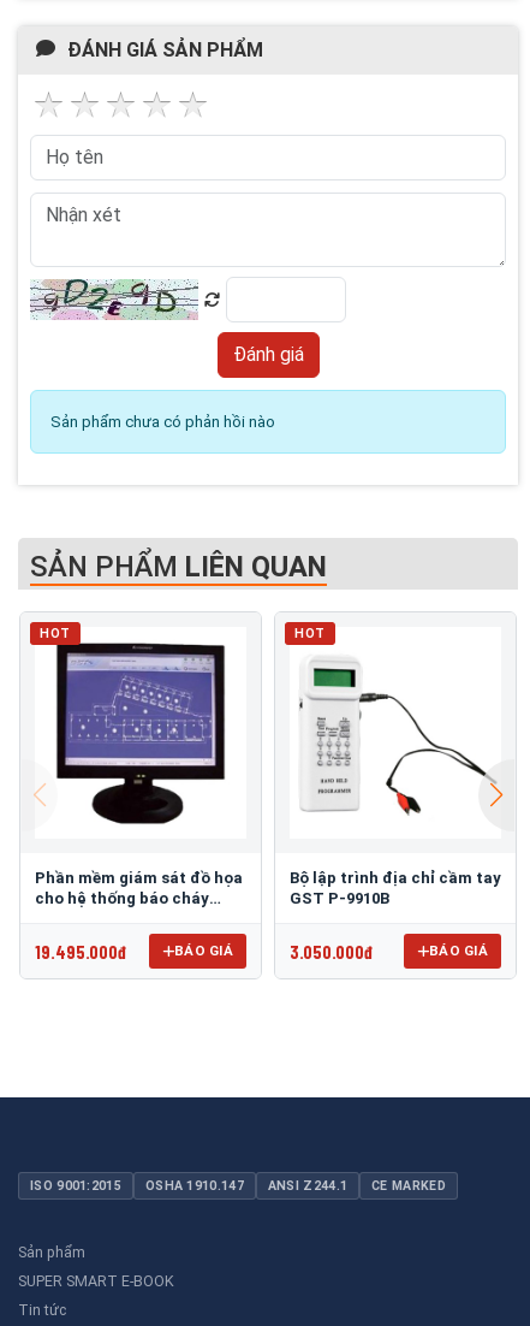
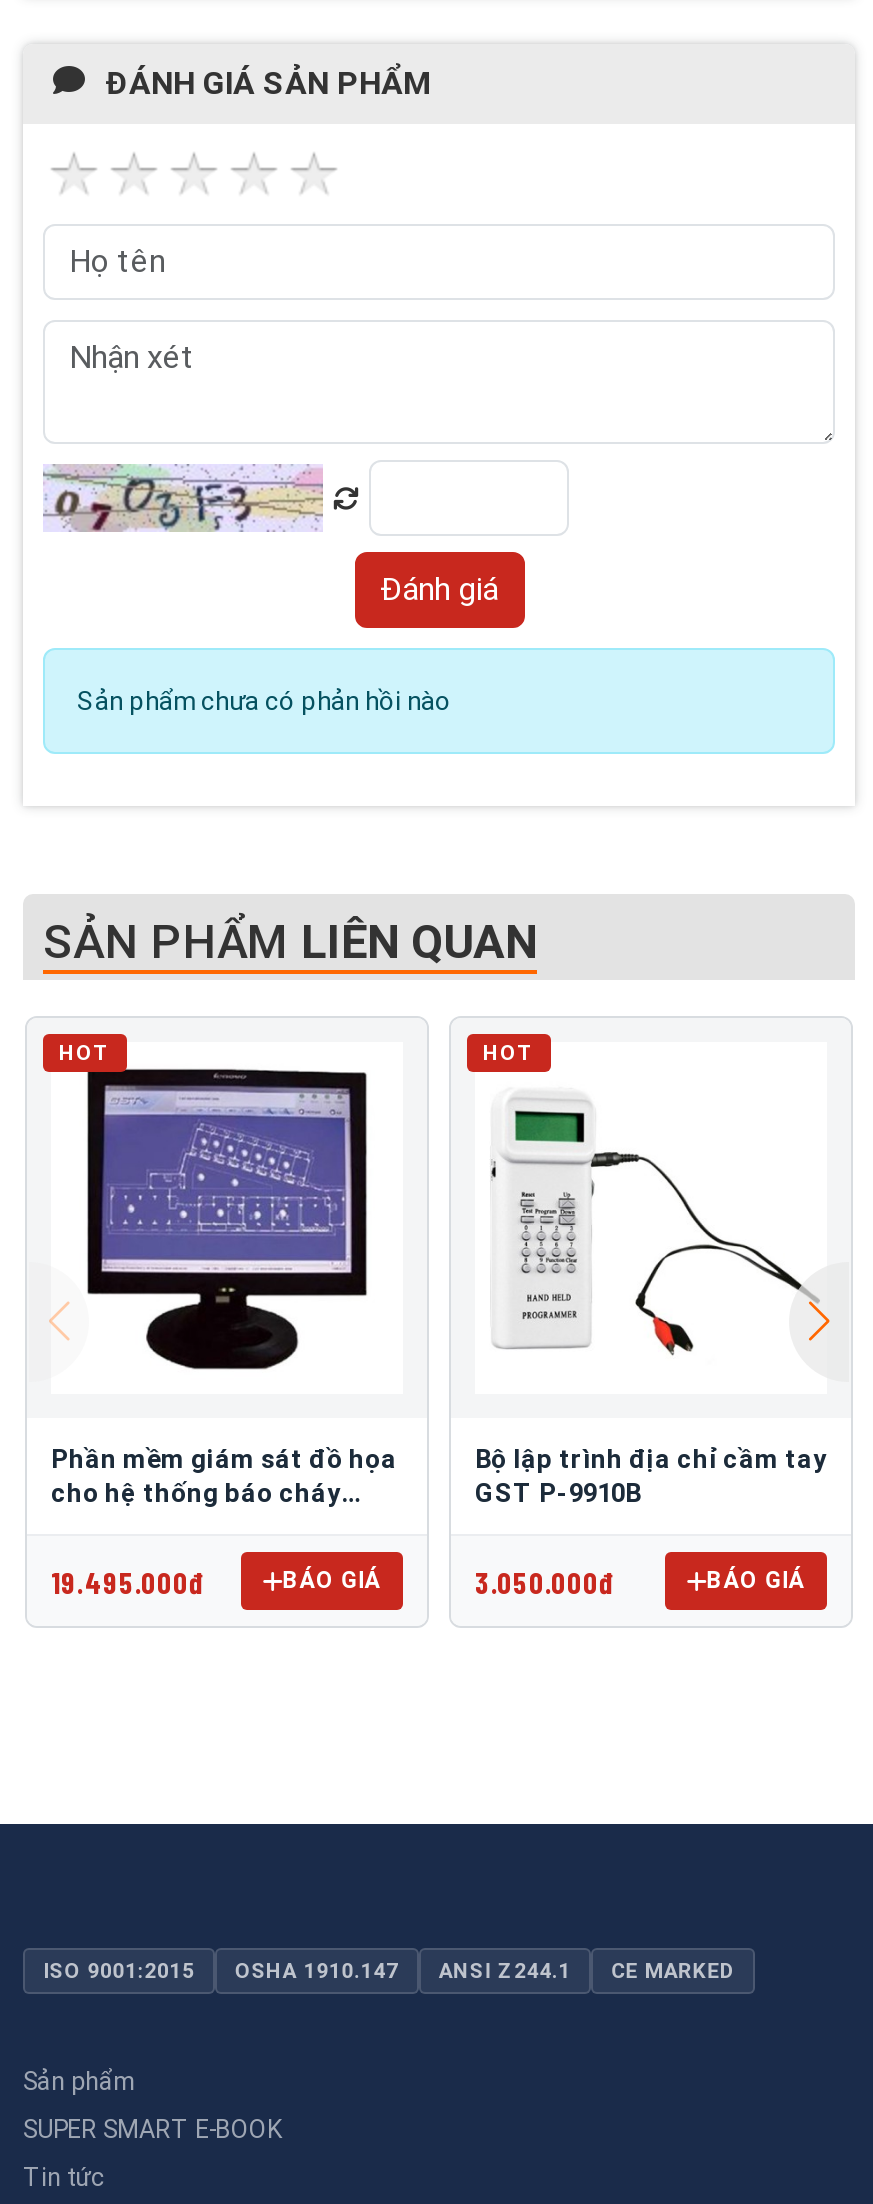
[30,279,198,320] [image] -> [45,466,323,532] [image]

